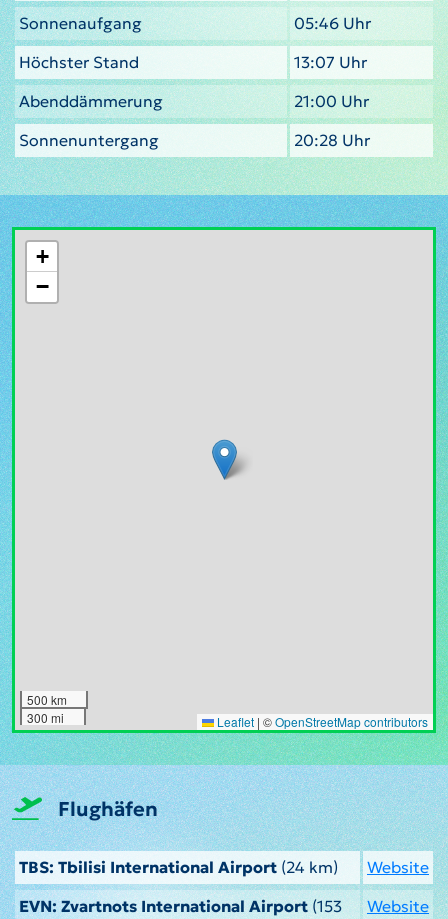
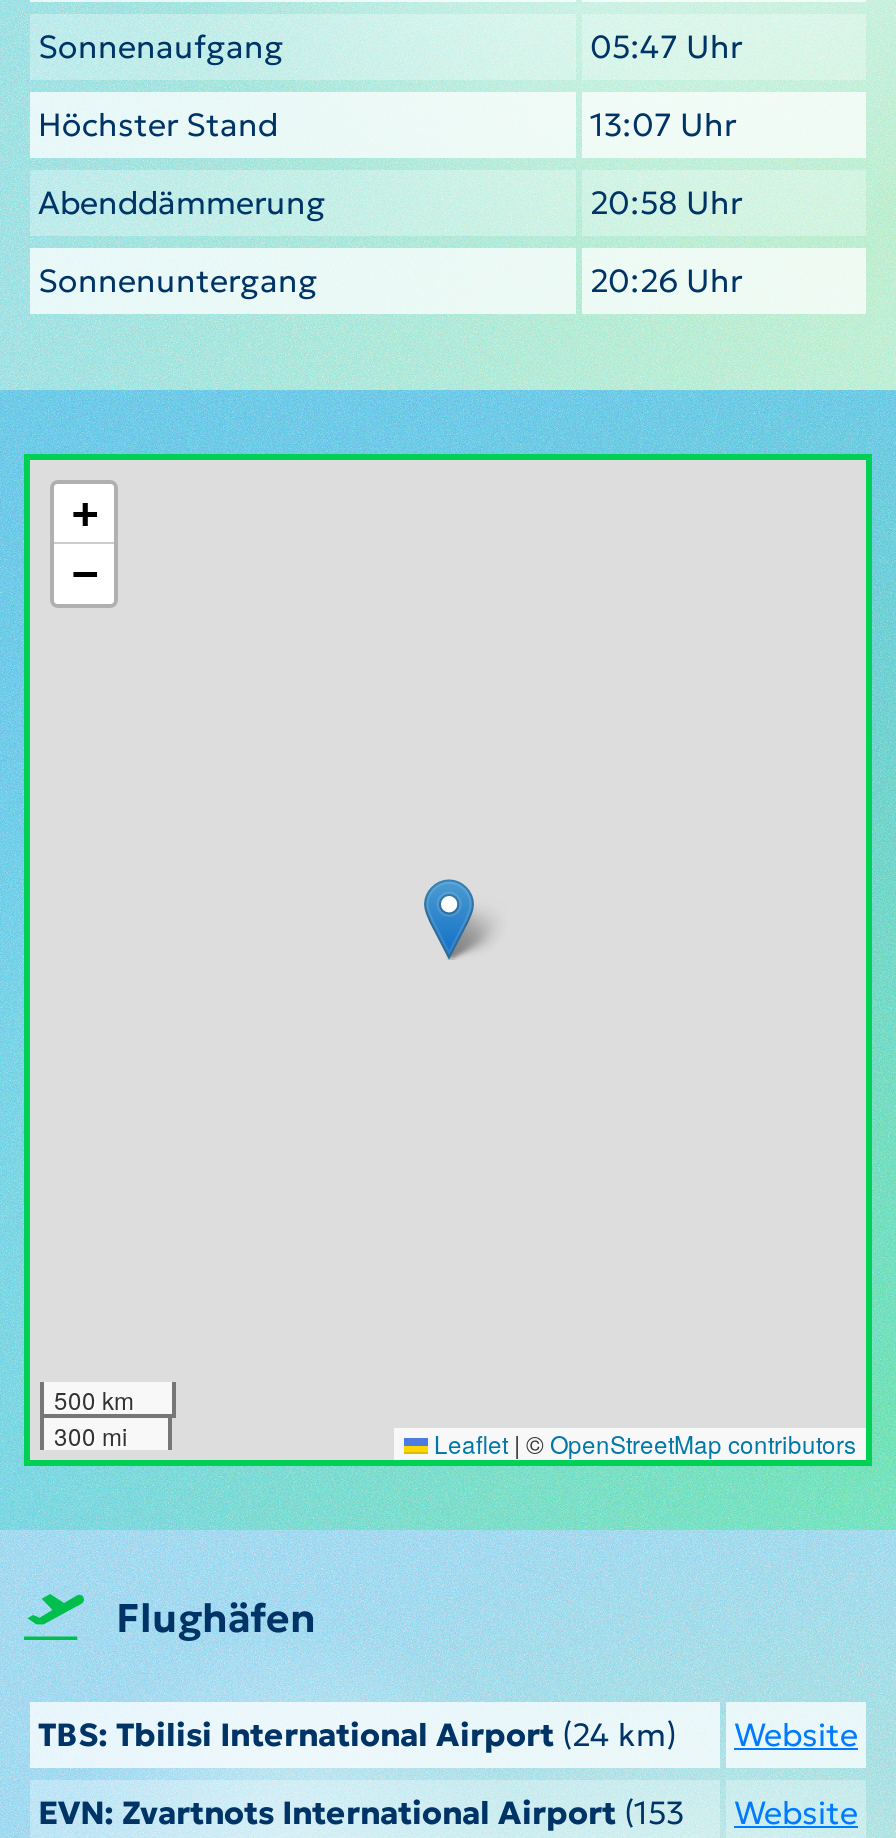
[294,13,371,33] 05:46 Uhr -> [590,26,742,66] 05:47 Uhr
[294,91,369,111] 21:00 Uhr -> [590,182,742,222] 20:58 Uhr
[294,130,370,150] 20:28 Uhr -> [590,260,742,300] 20:26 Uhr

